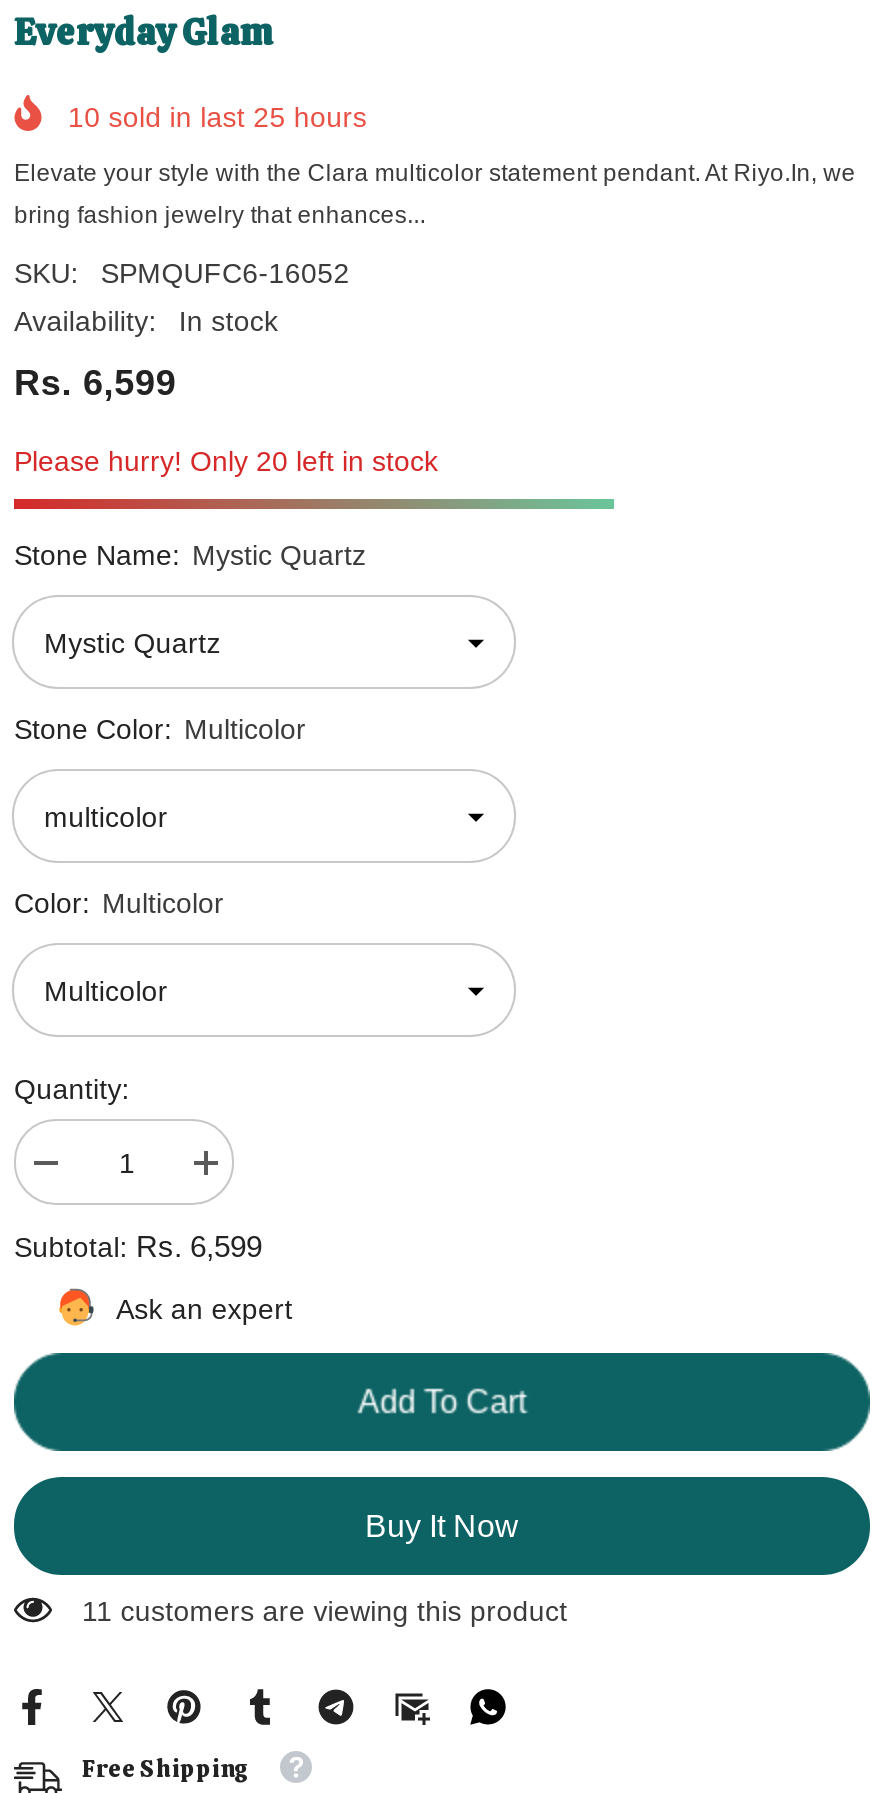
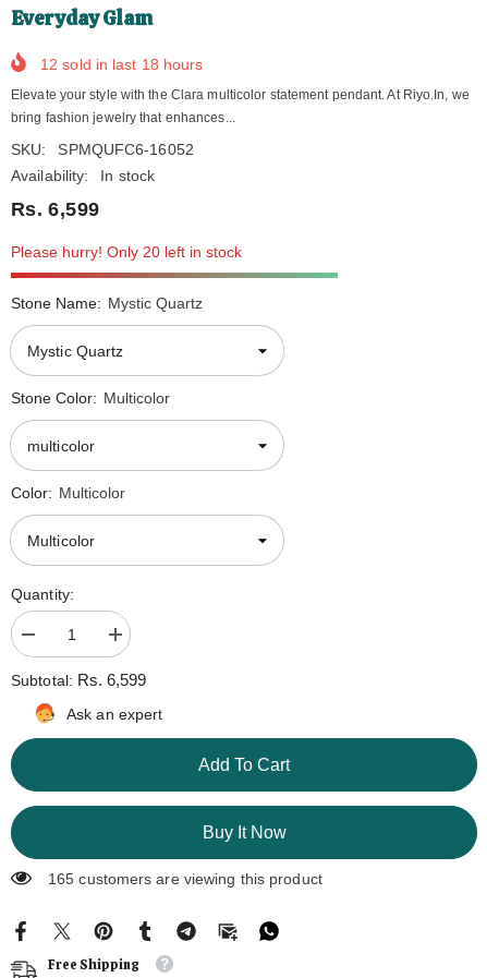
[68,102,367,134] 10 sold in last 25 hours -> [40,56,203,73] 12 sold in last 18 hours
[82,1595,567,1627] 11 customers are viewing this product -> [48,870,322,888] 165 customers are viewing this product

